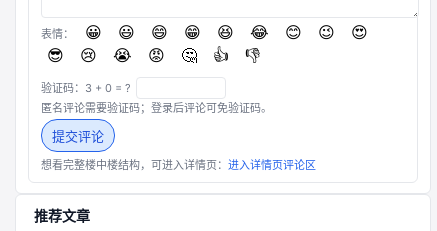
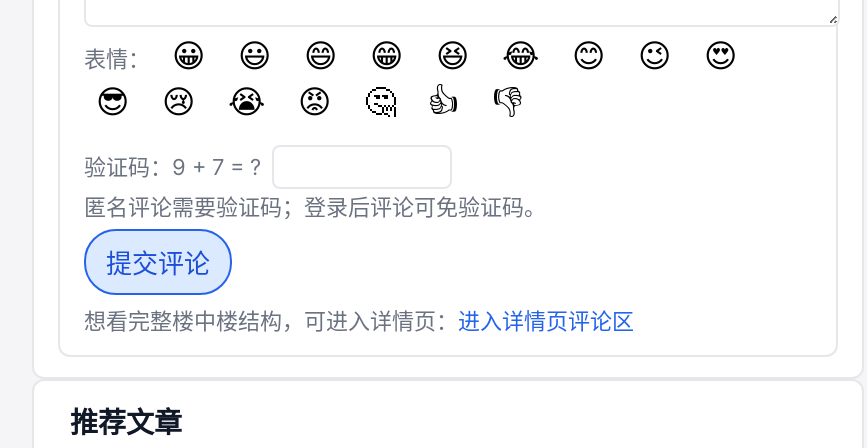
[41,81,131,95] 验证码：3 + 0 = ? -> [84,153,262,181] 验证码：9 + 7 = ?

